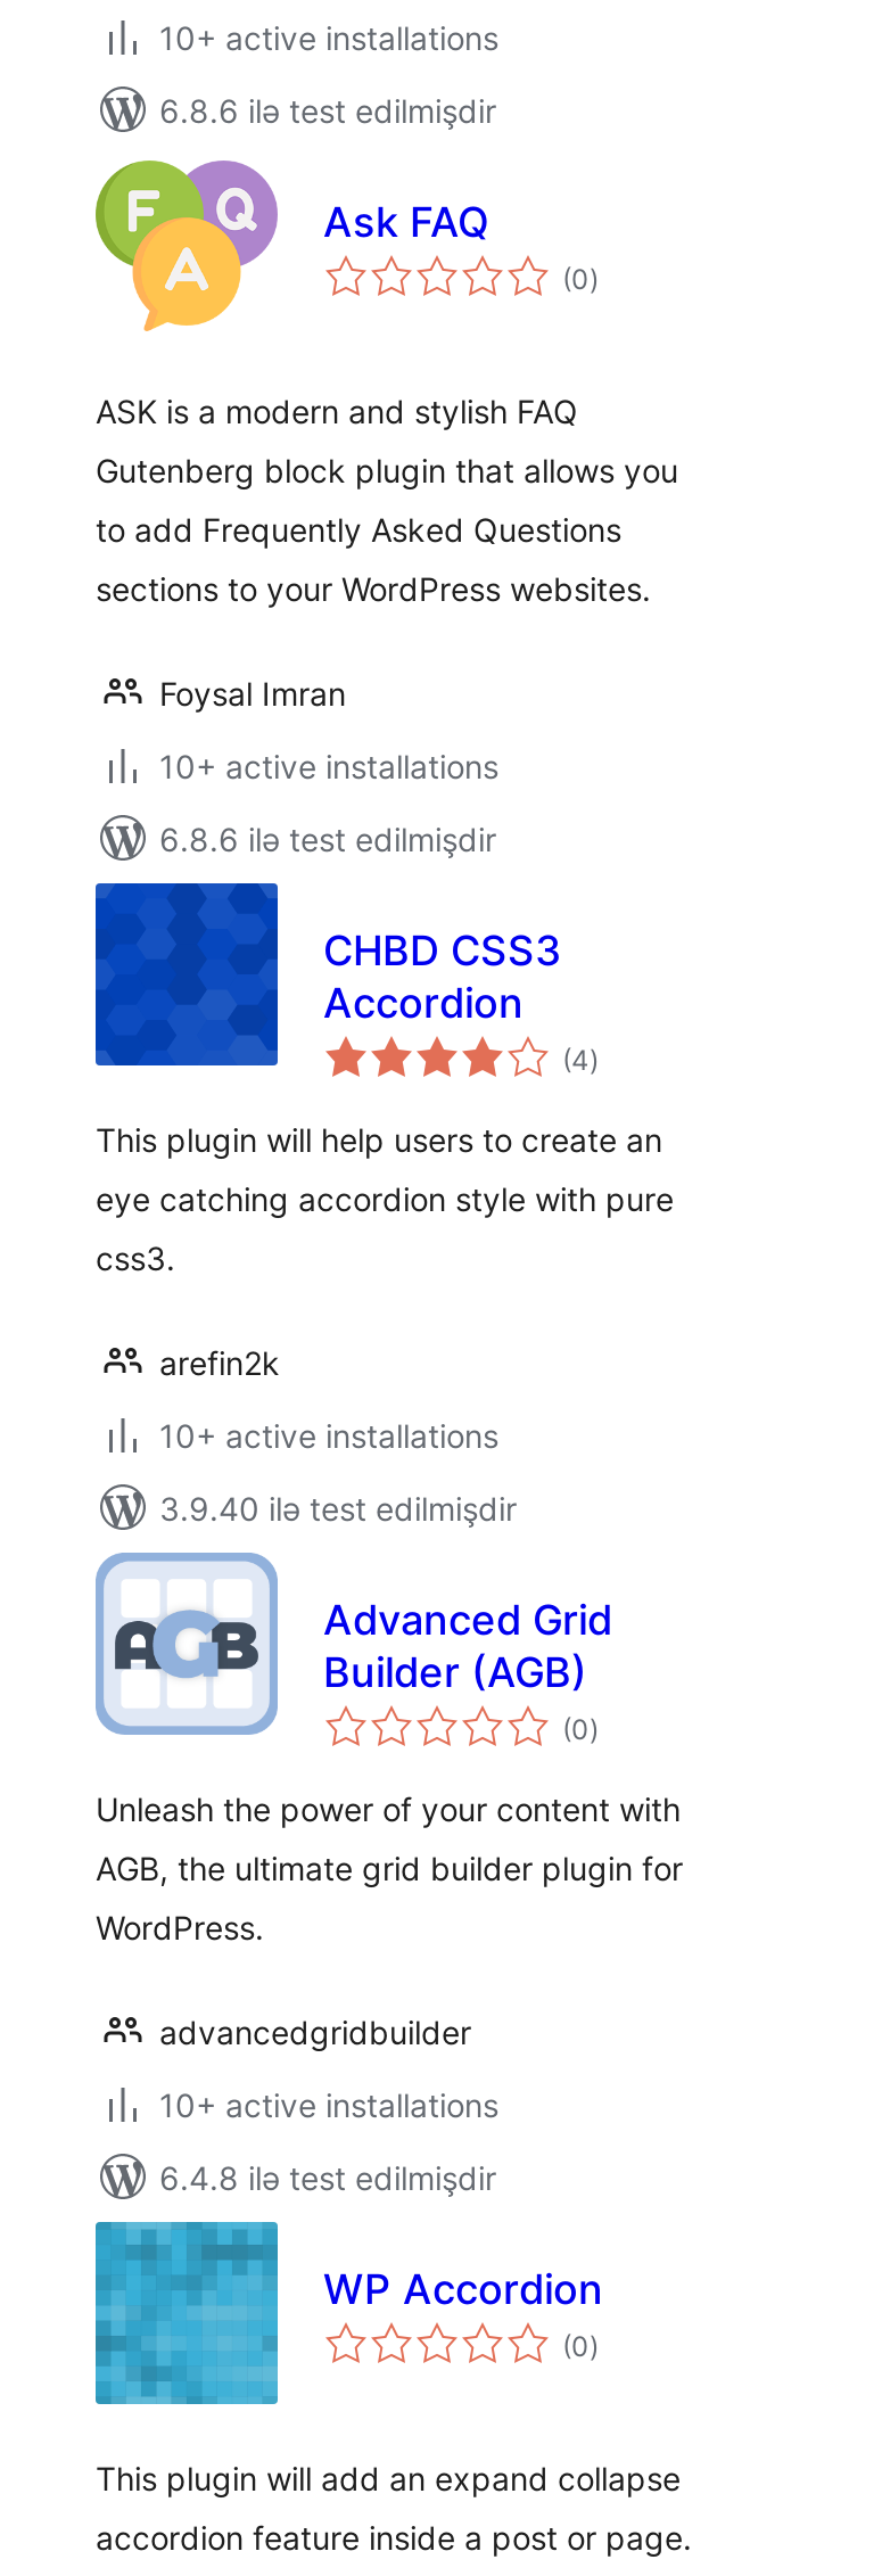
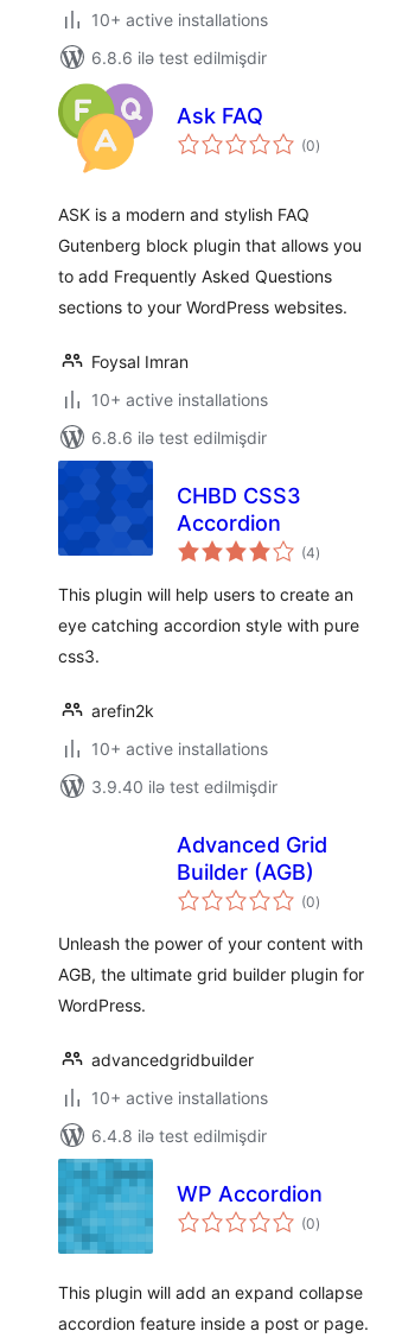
[93,1550,280,1737] [image] -> none

